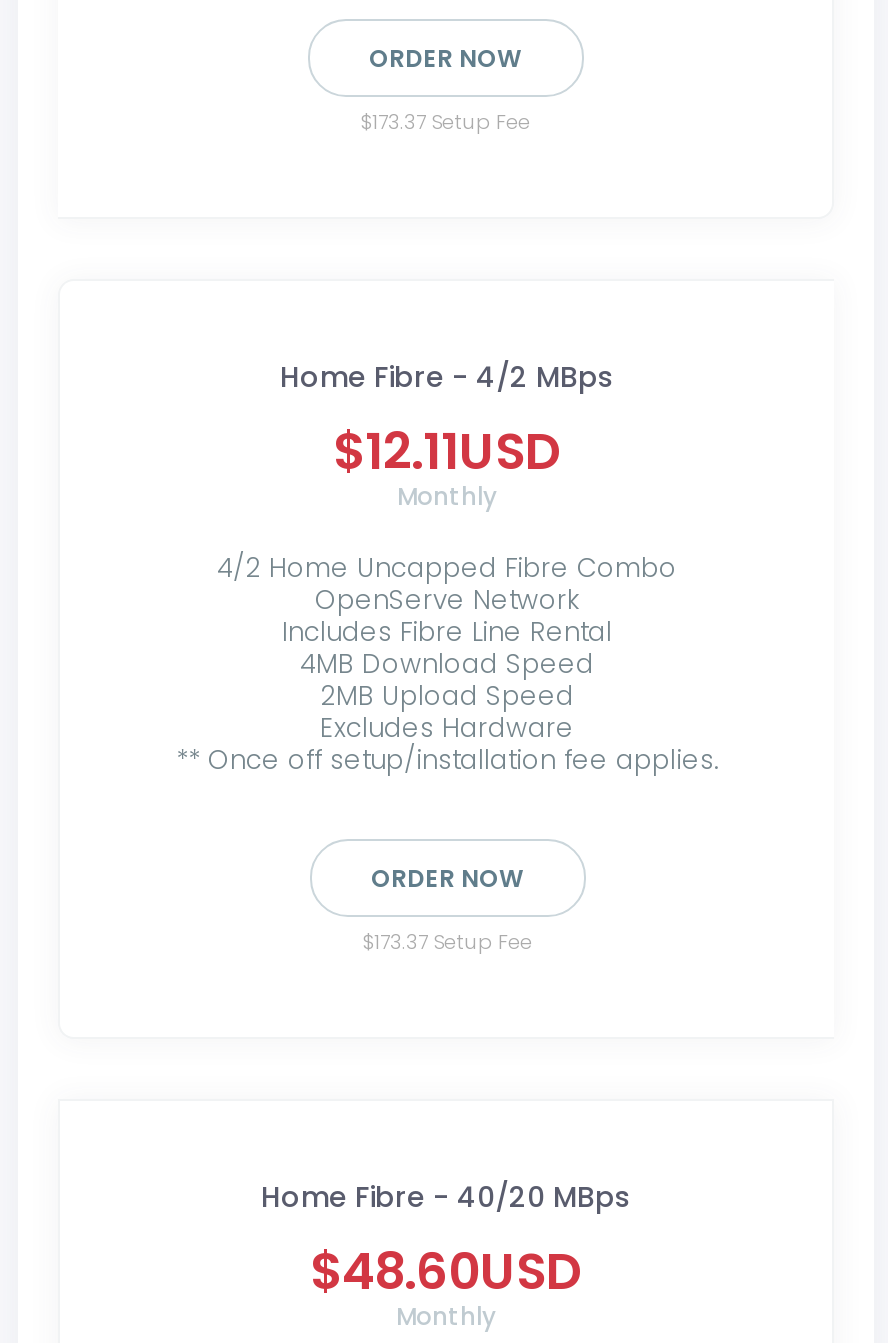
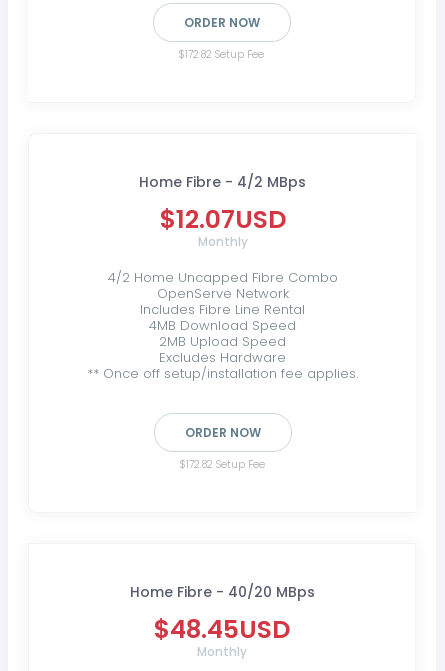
[360,107,530,137] $173.37 Setup Fee -> [179,47,264,62] $172.82 Setup Fee
[333,417,561,487] $12.11USD -> [159,202,285,237] $12.07USD
[362,927,532,957] $173.37 Setup Fee -> [180,457,265,472] $172.82 Setup Fee
[310,1237,582,1307] $48.60USD -> [154,612,290,647] $48.45USD

